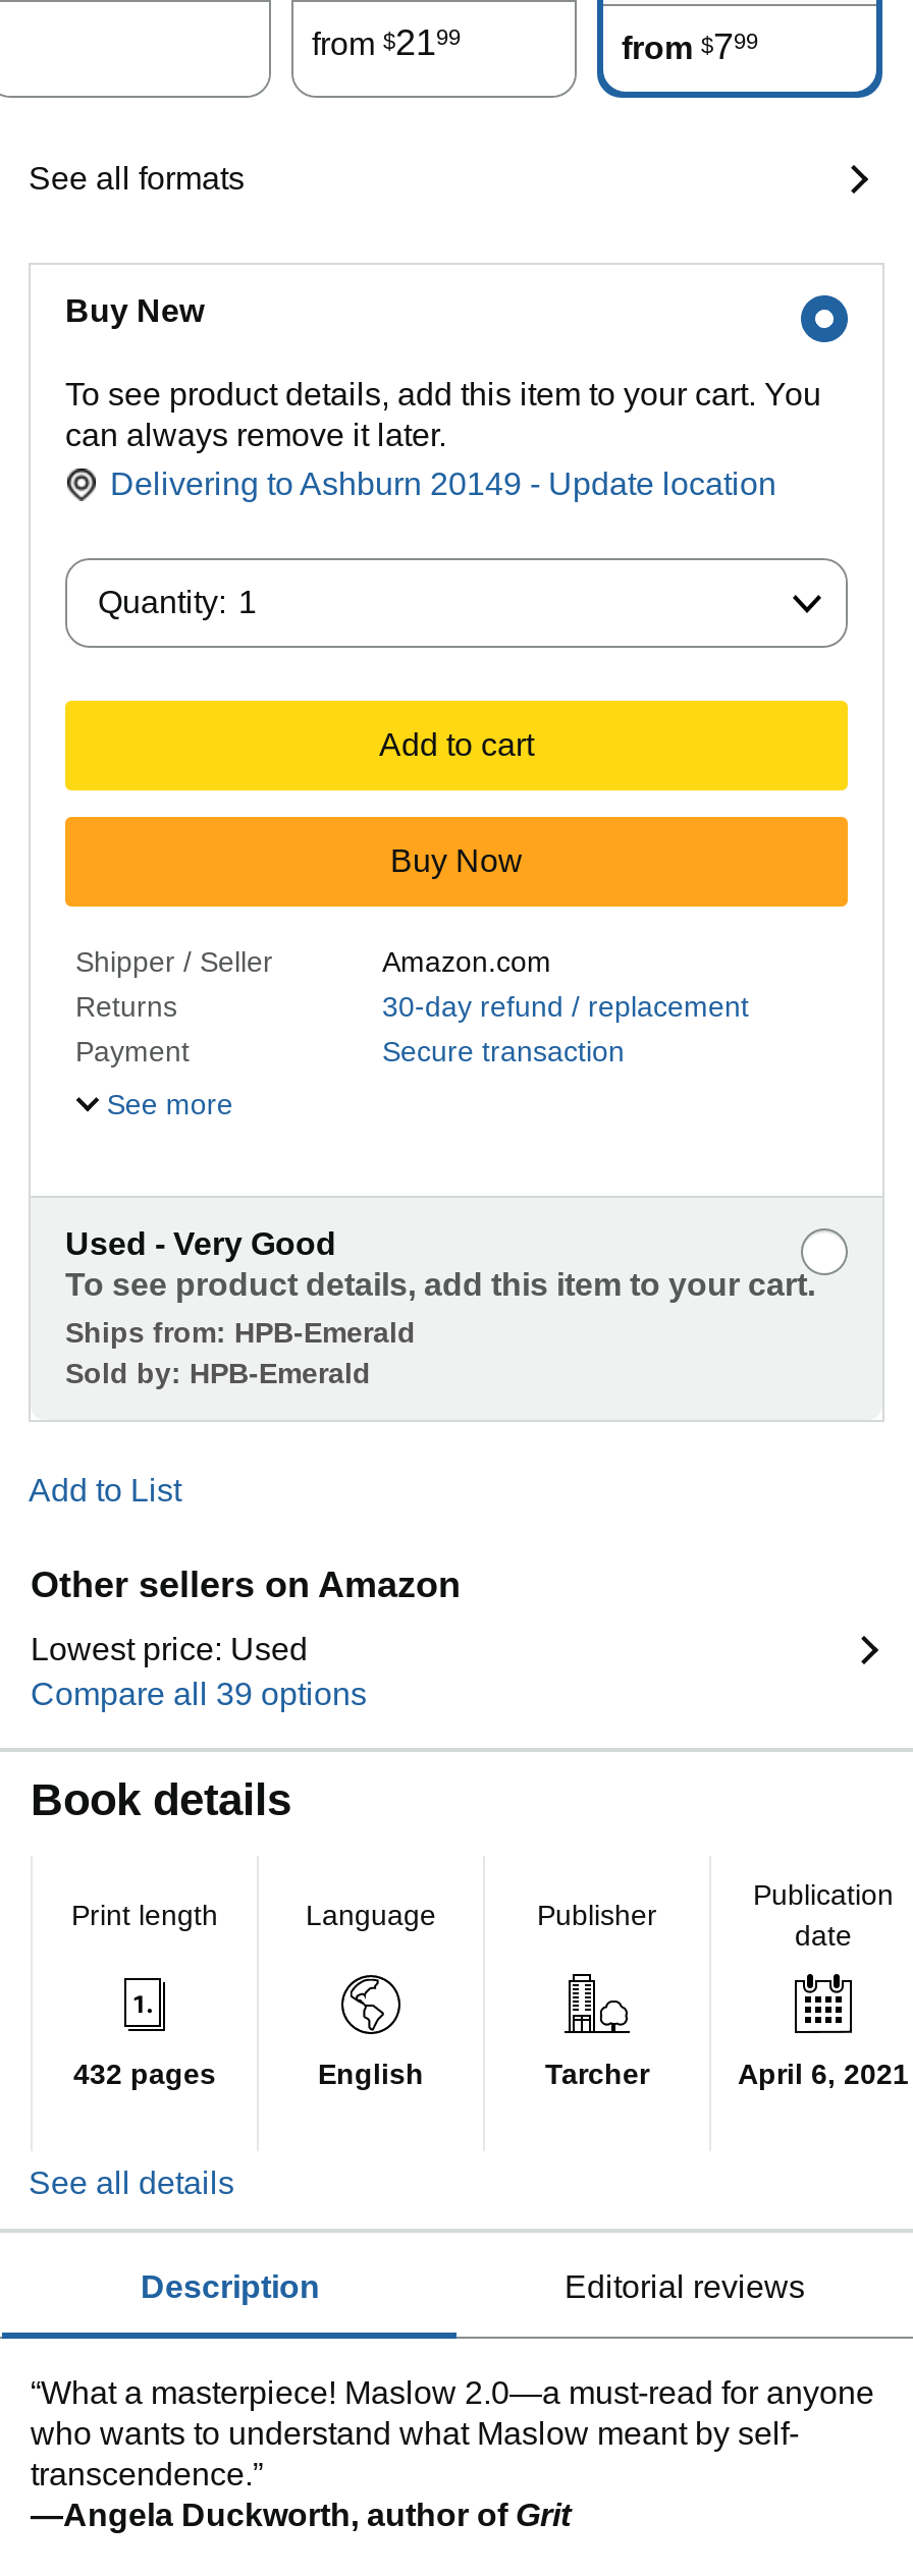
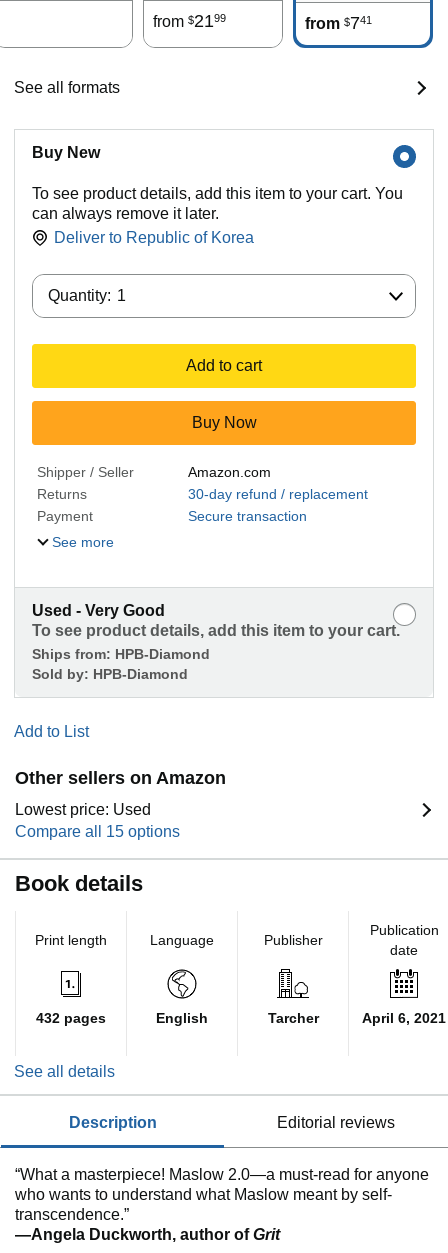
[622,27,758,67] from $799 -> [305,13,372,33] from $741
[110,467,776,501] Delivering to Ashburn 20149 - Update location -> [54,229,254,246] Deliver to Republic of Korea
[65,1316,416,1349] Ships from: HPB-Emerald -> [32,646,210,662] Ships from: HPB-Diamond
[65,1357,371,1390] Sold by: HPB-Emerald -> [32,666,188,682] Sold by: HPB-Diamond
[31,1677,367,1712] Compare all 39 options -> [15,823,180,840] Compare all 15 options

